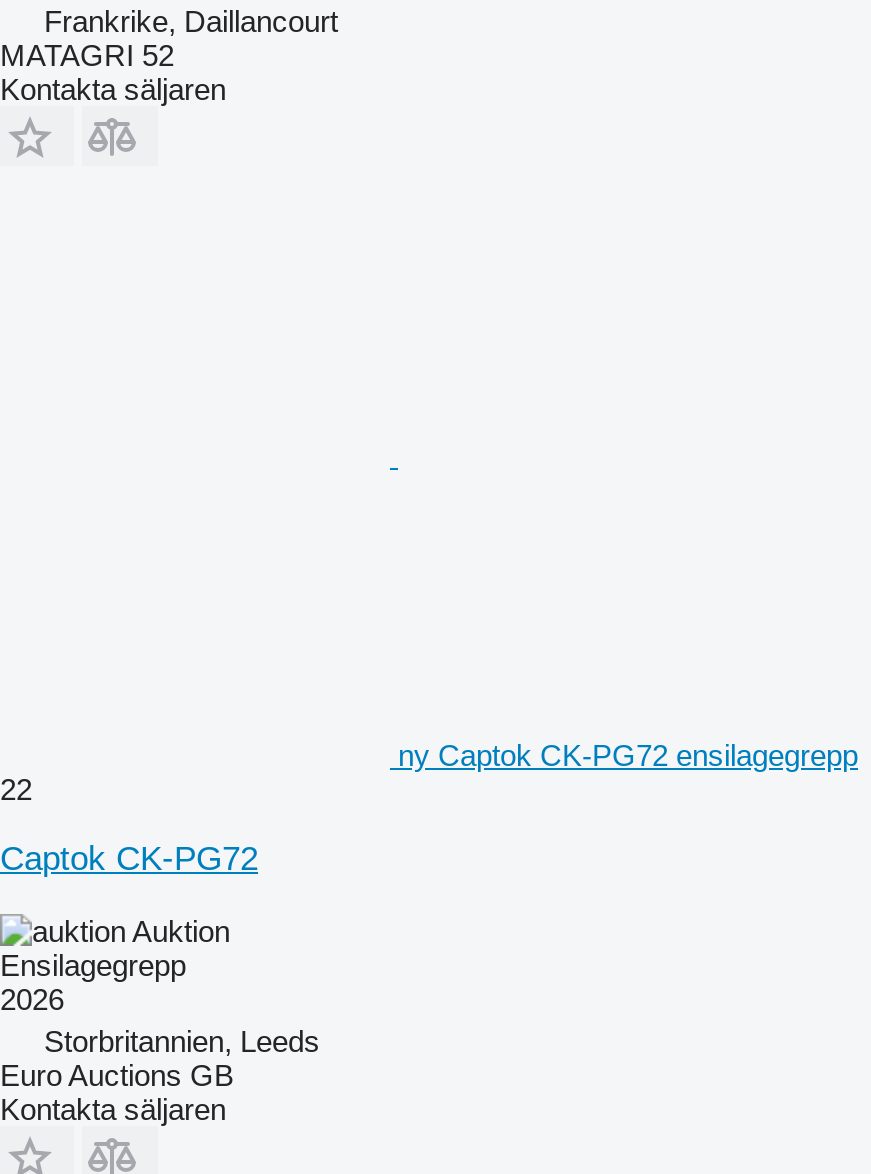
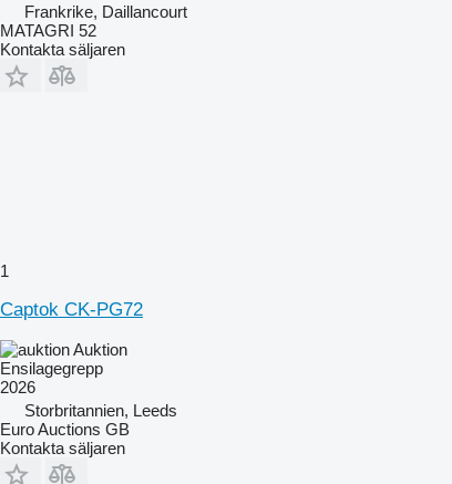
[0,738,858,806] ny Captok CK-PG72 ensilagegrepp | 22 -> [0,261,9,280] 1

